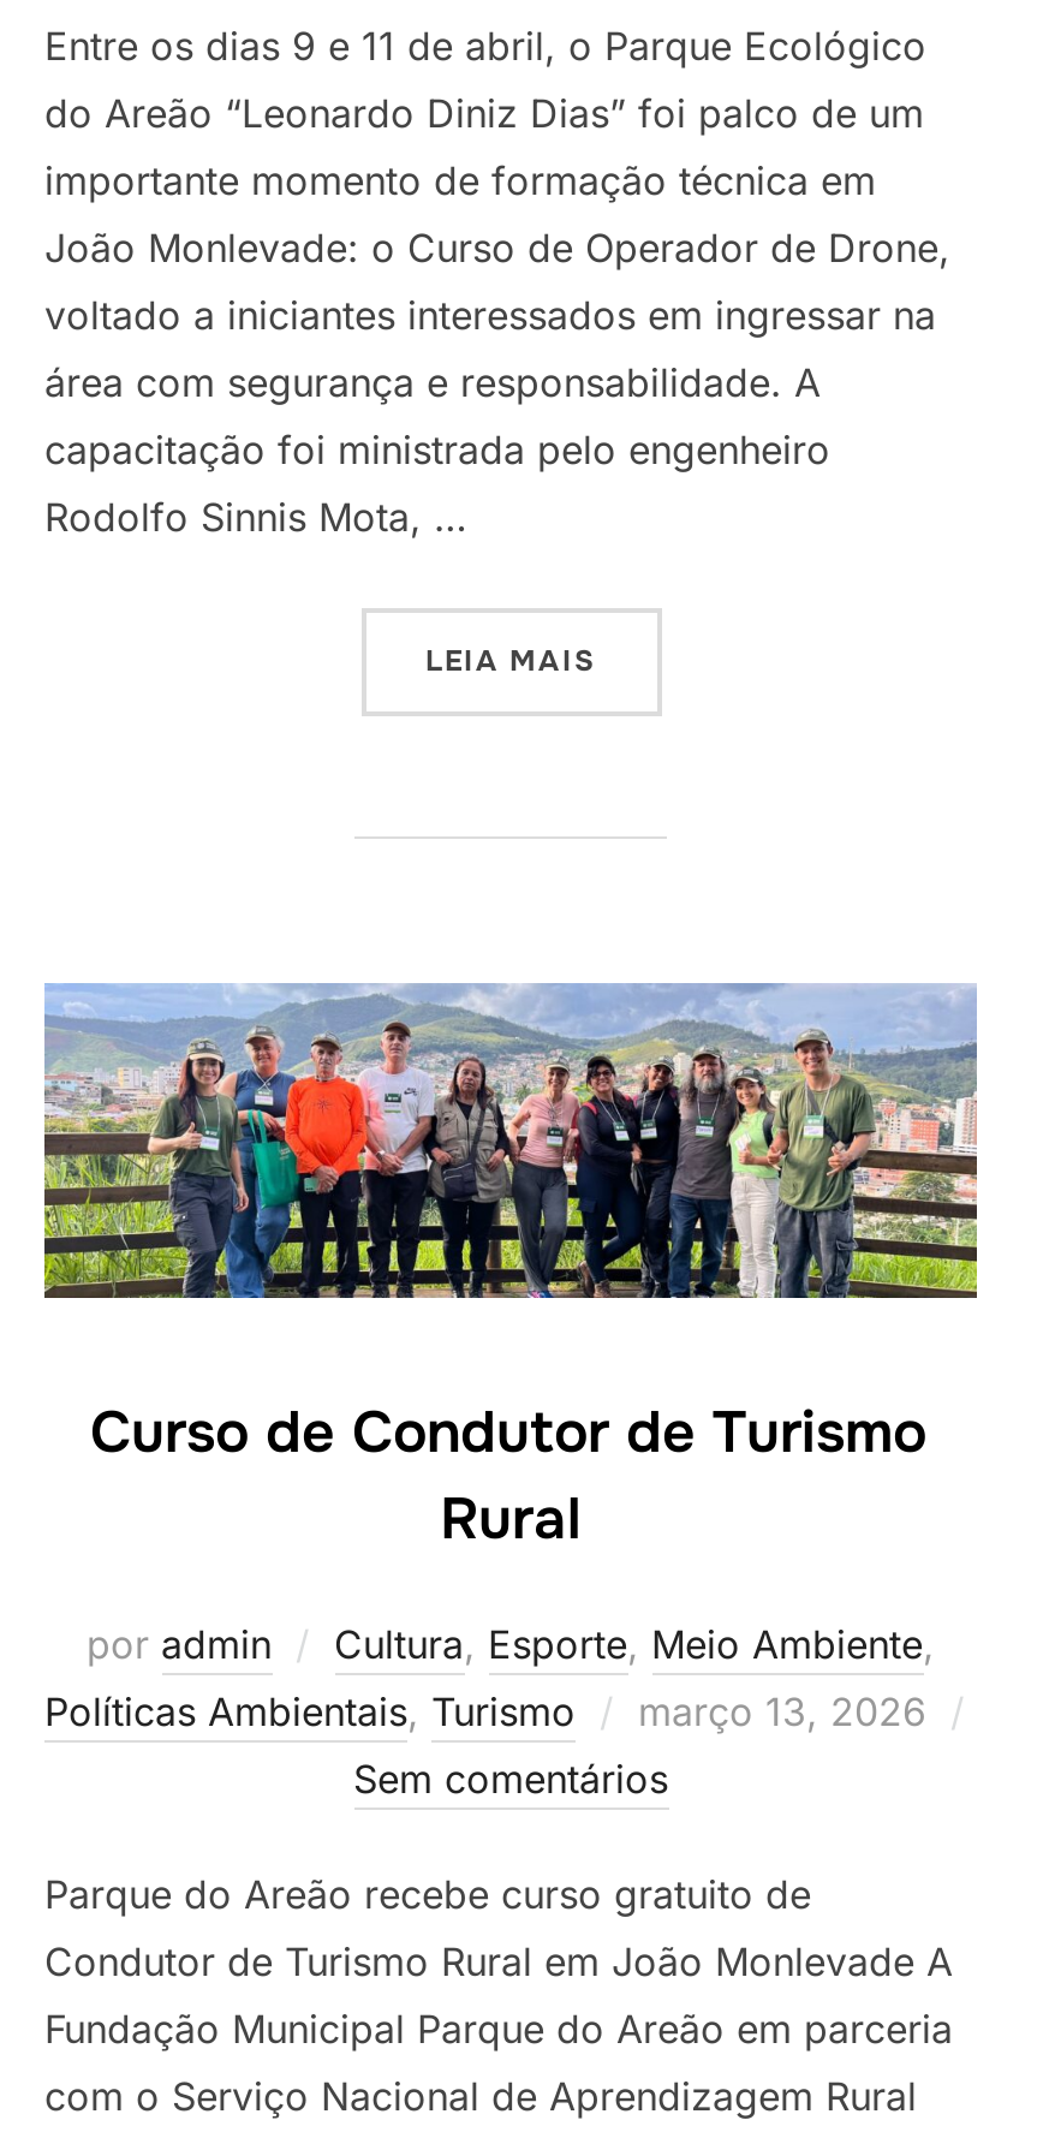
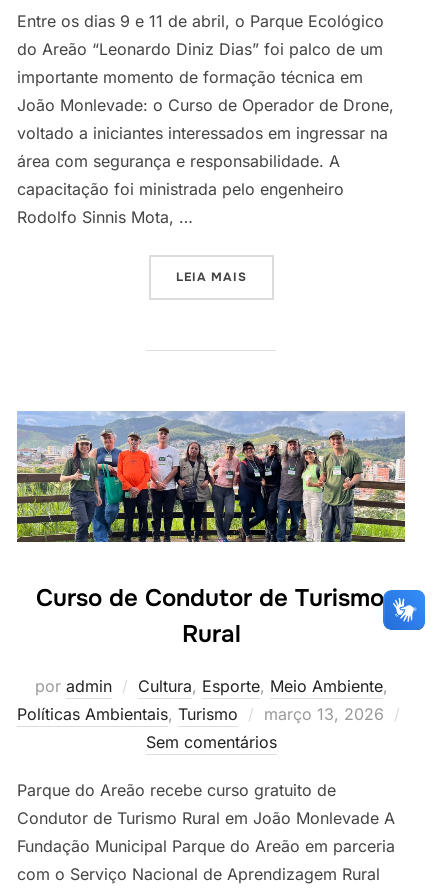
none -> [382,589,426,631] [image]

